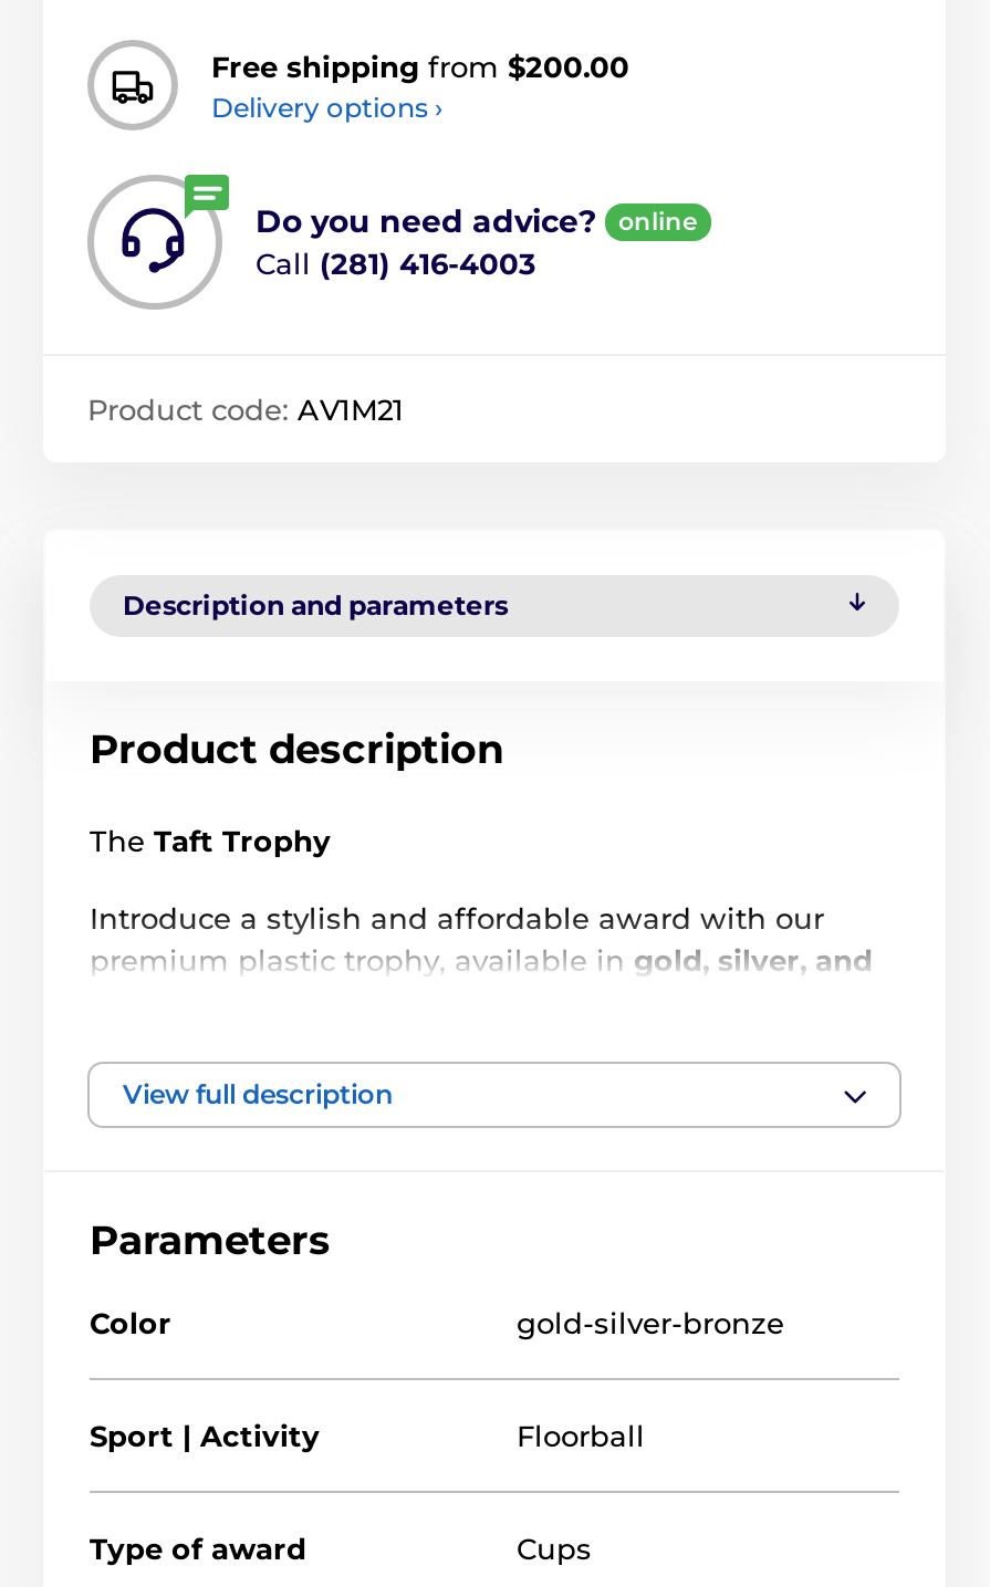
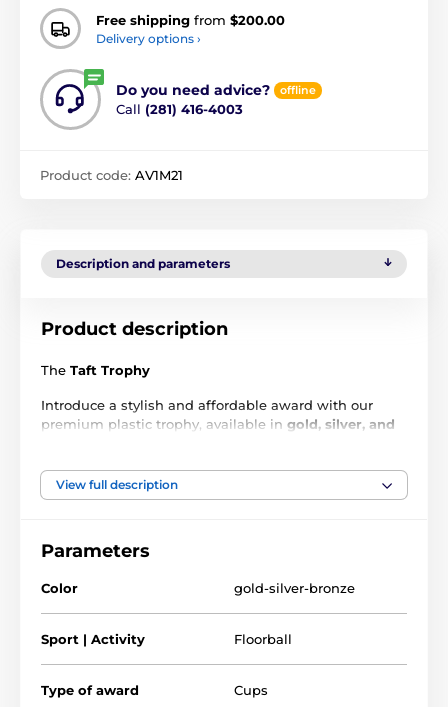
[618,206,698,237] online -> [280,83,316,97] offline

